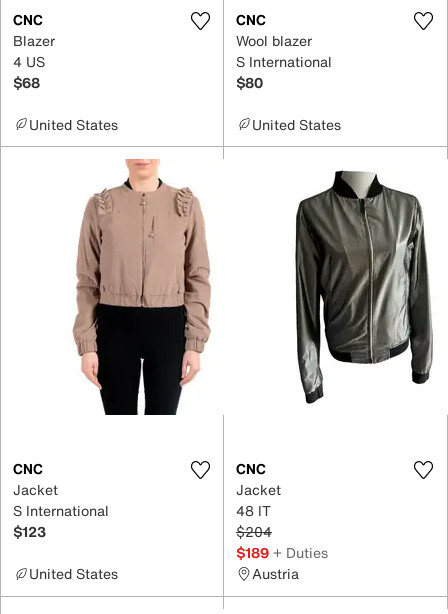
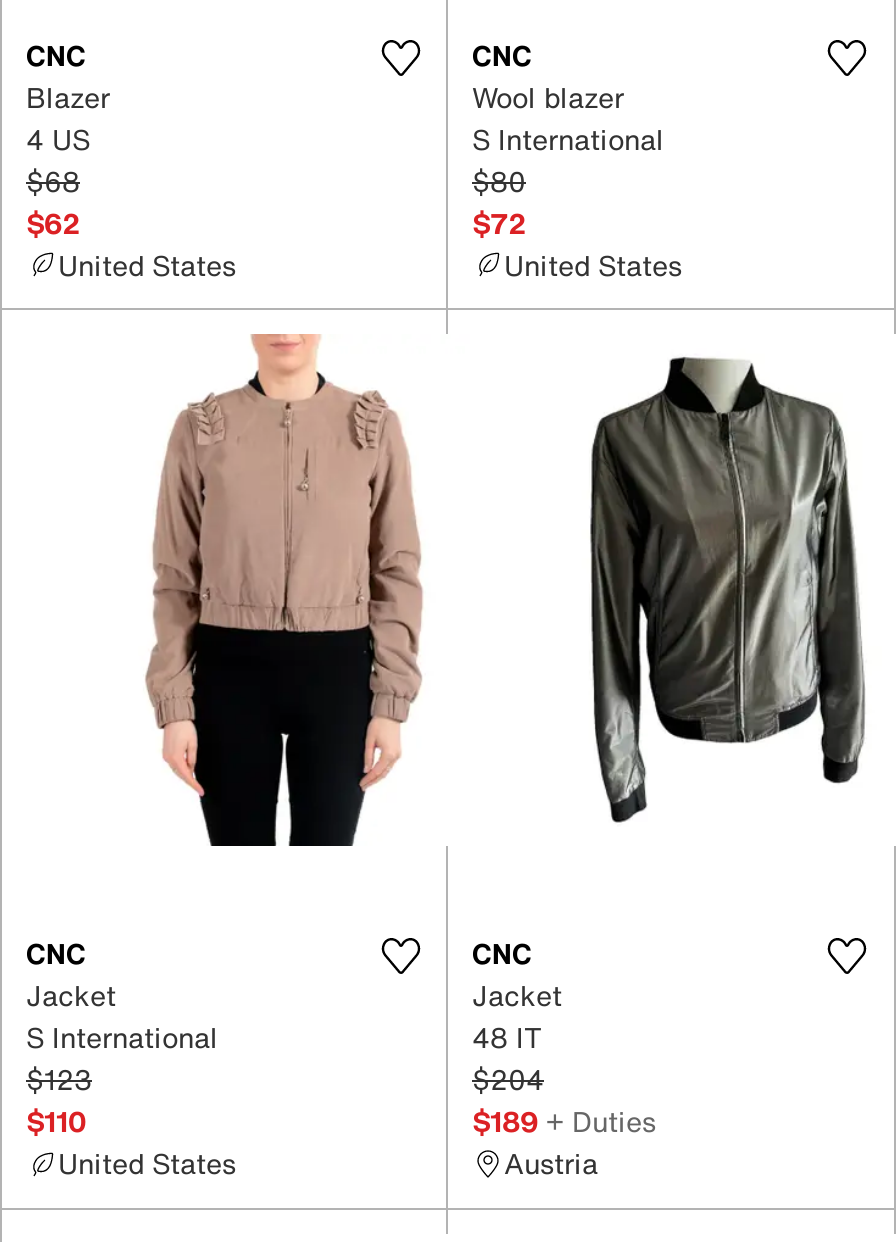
none -> [26,201,80,243] $62
none -> [472,201,526,243] $72
none -> [26,1100,86,1142] $110

